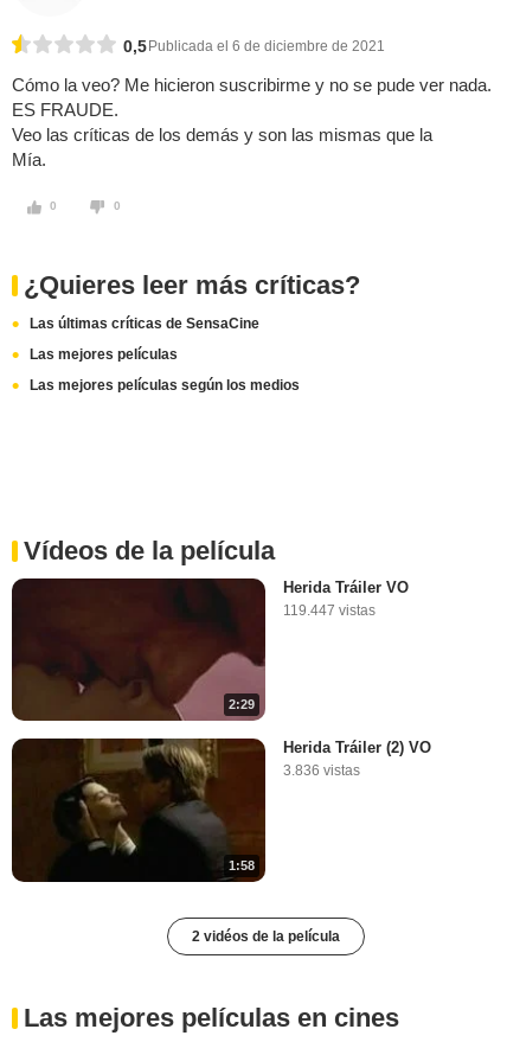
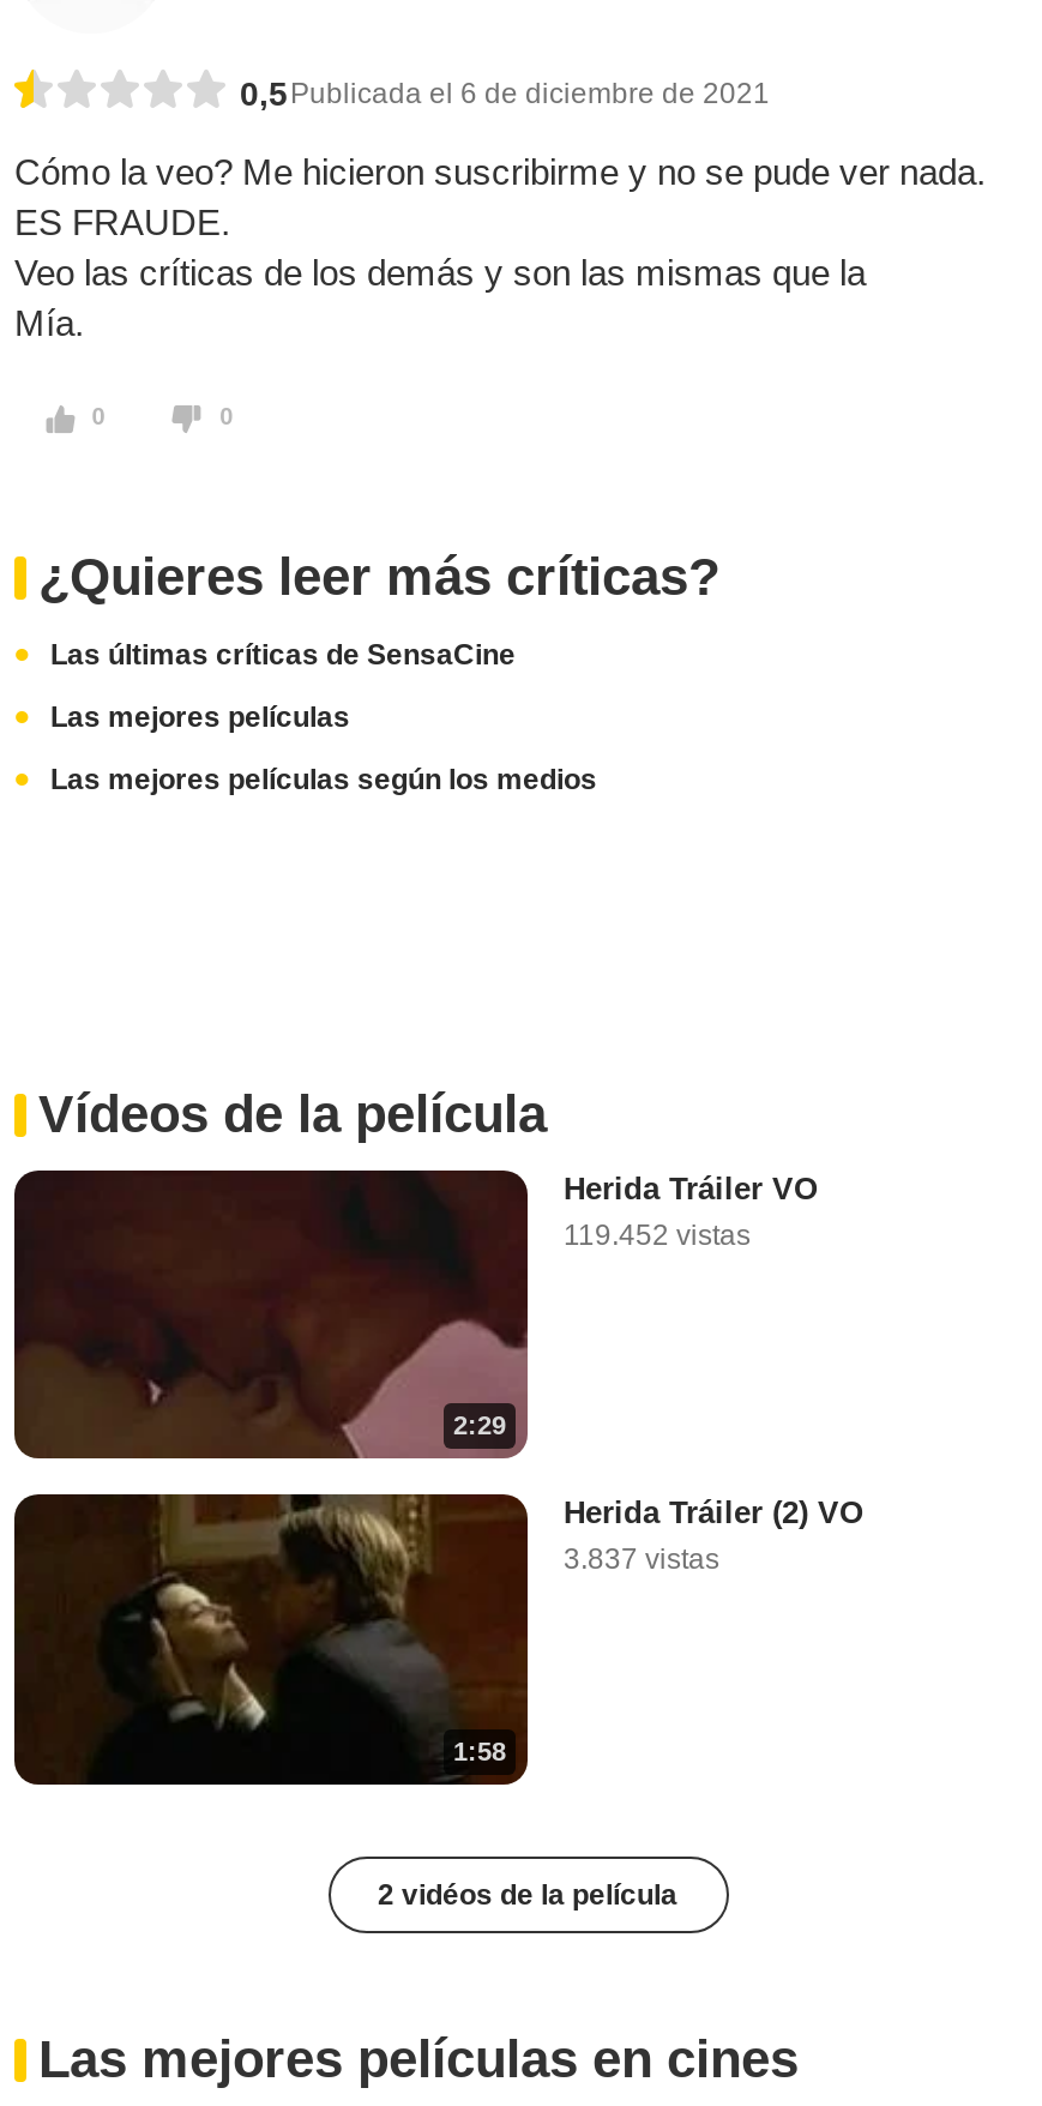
[283,602,376,619] 119.447 vistas -> [564,1219,751,1252] 119.452 vistas
[283,763,360,779] 3.836 vistas -> [564,1543,719,1577] 3.837 vistas

